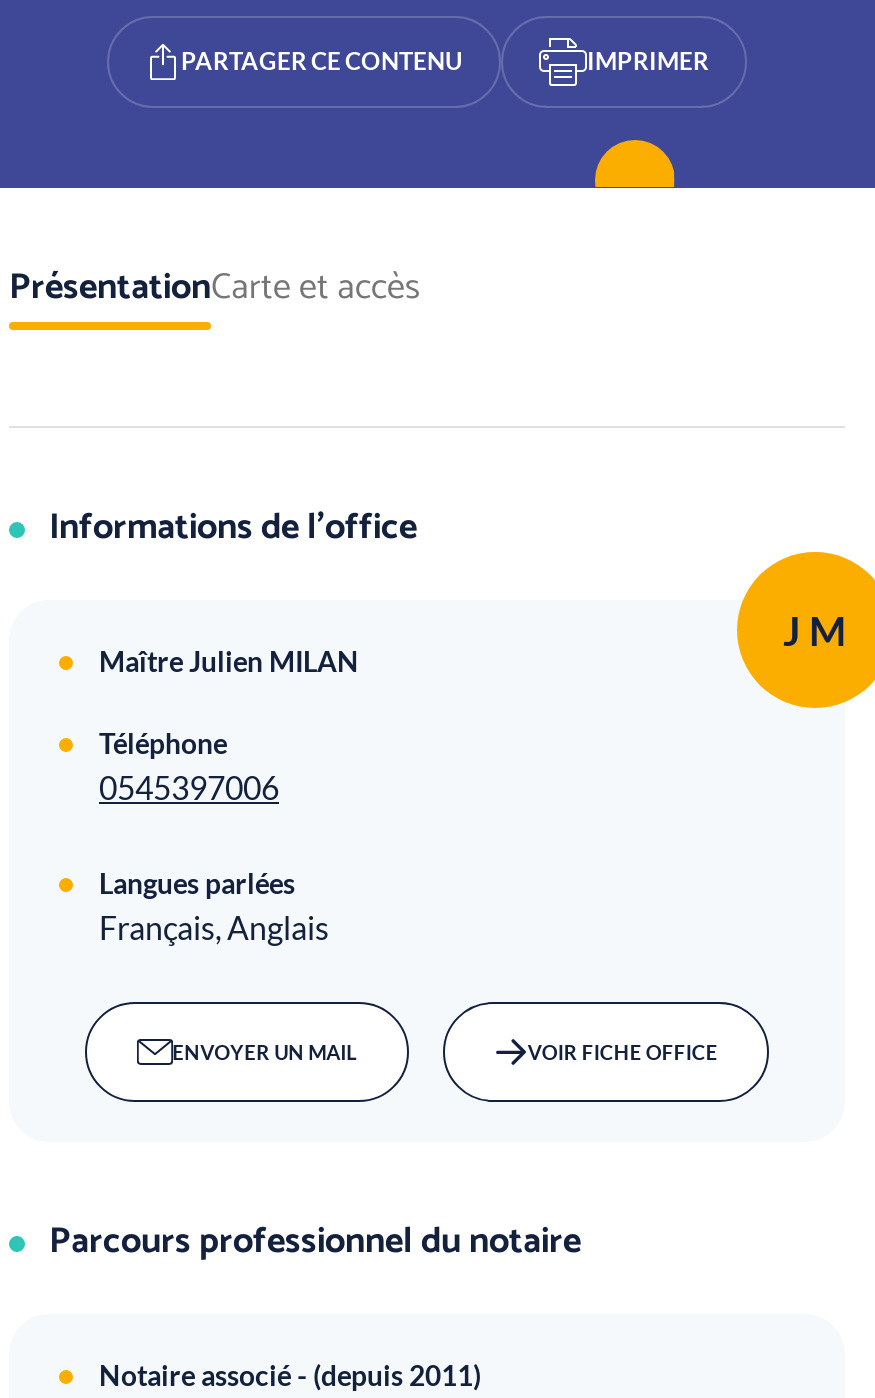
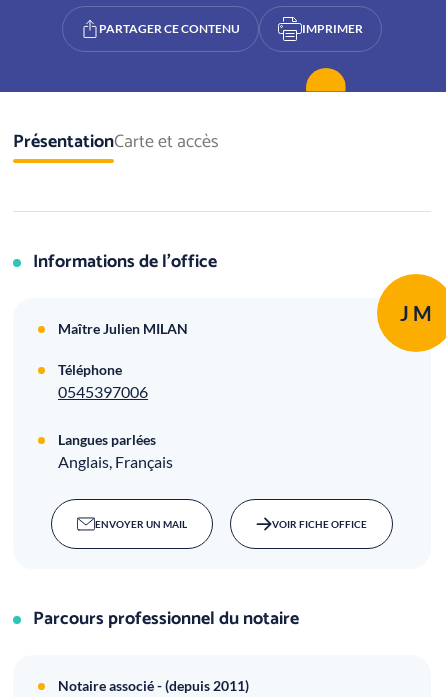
[99,907,329,945] Français, Anglais -> [58,451,173,470] Anglais, Français

